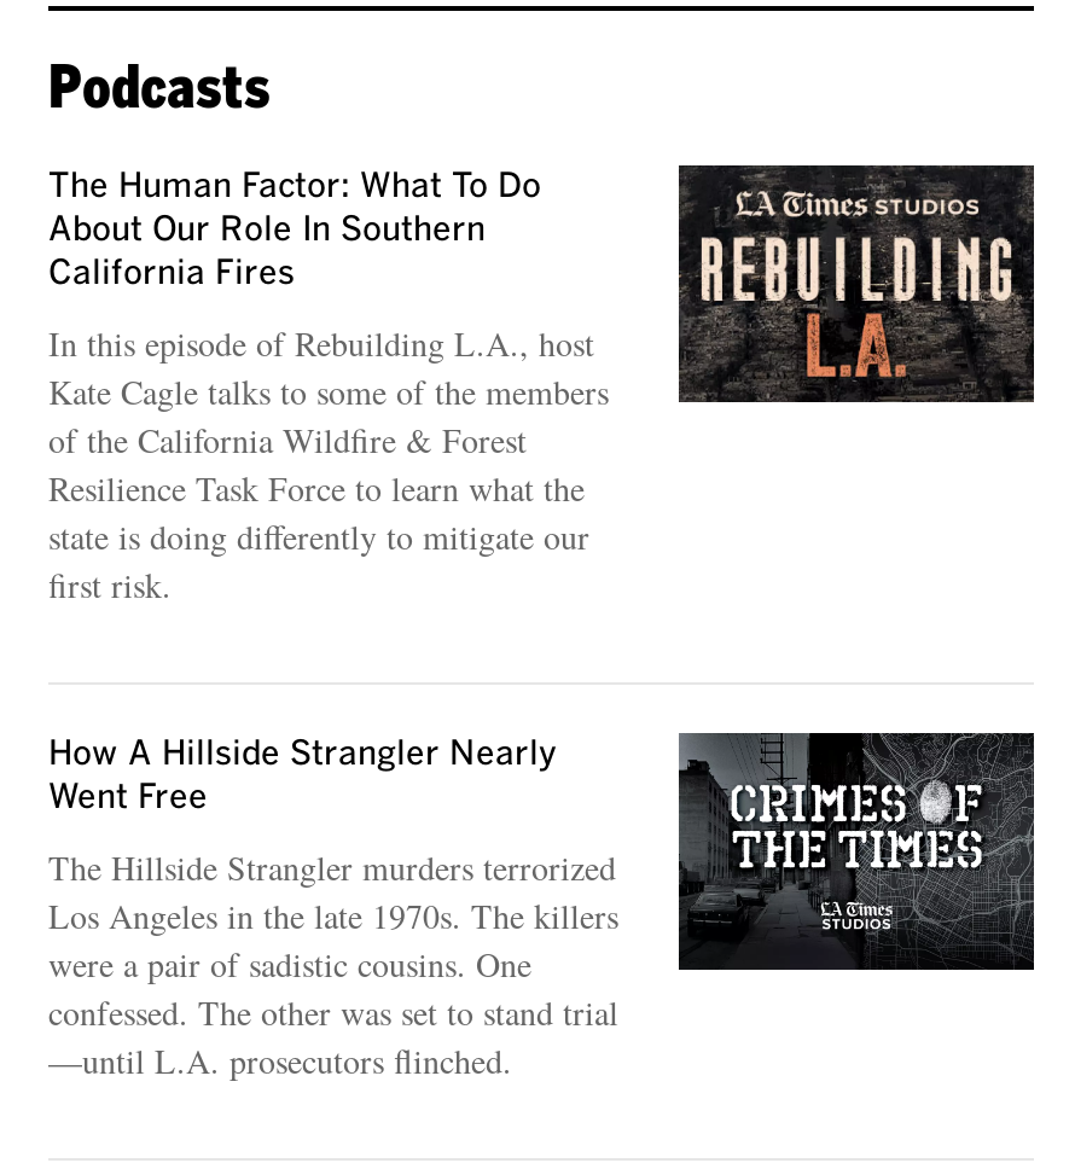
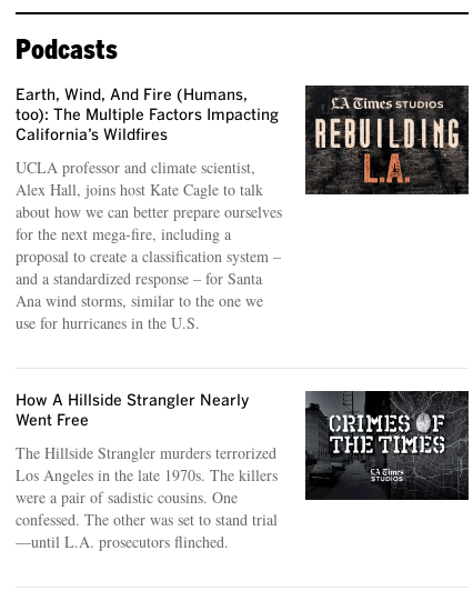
[48,171,541,291] The Human Factor: What To Do | About Our Role In Southern | California Fires -> [16,88,279,143] Earth, Wind, And Fire (Humans, | too): The Multiple Factors Impacting | California’s Wildfires
[48,320,609,608] In this episode of Rebuilding L.A., host | Kate Cagle talks to some of the members | of the California Wildfire & Forest | Resilience Task Force to learn what the | state is doing differently to mitigate our | first risk. -> [16,157,282,333] UCLA professor and climate scientist, | Alex Hall, joins host Kate Cagle to talk | about how we can better prepare ourselves | for the next mega-fire, including a | proposal to create a classification system – | and a standardized response – for Santa | Ana wind storms, similar to the one we | use for hurricanes in the U.S.

